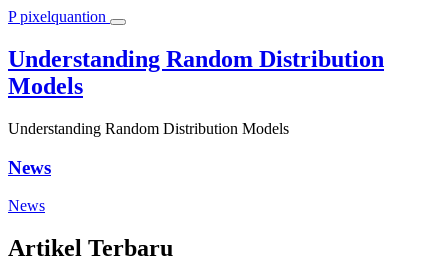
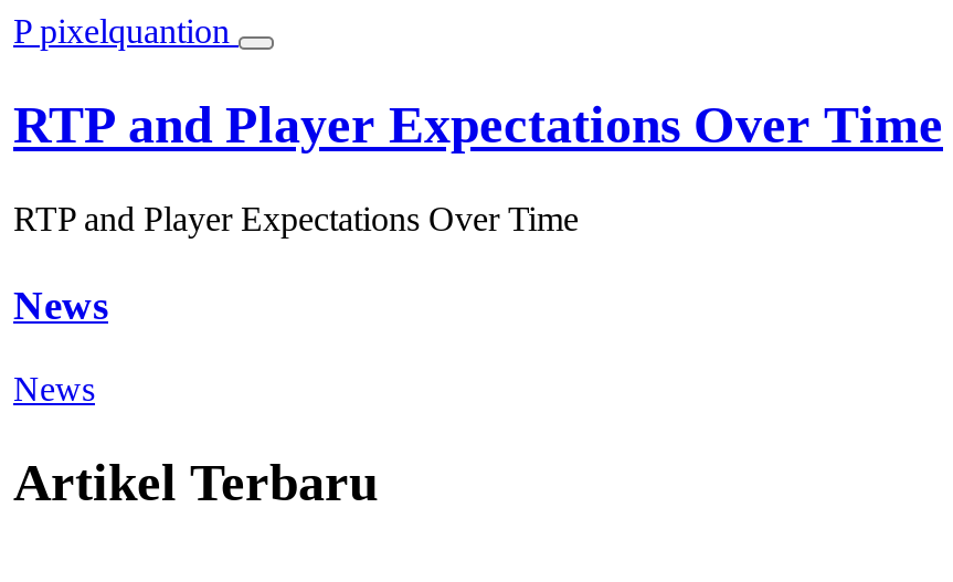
[8,46,384,99] Understanding Random Distribution | Models -> [13,96,943,153] RTP and Player Expectations Over Time
[8,120,289,137] Understanding Random Distribution Models -> [13,199,579,237] RTP and Player Expectations Over Time

